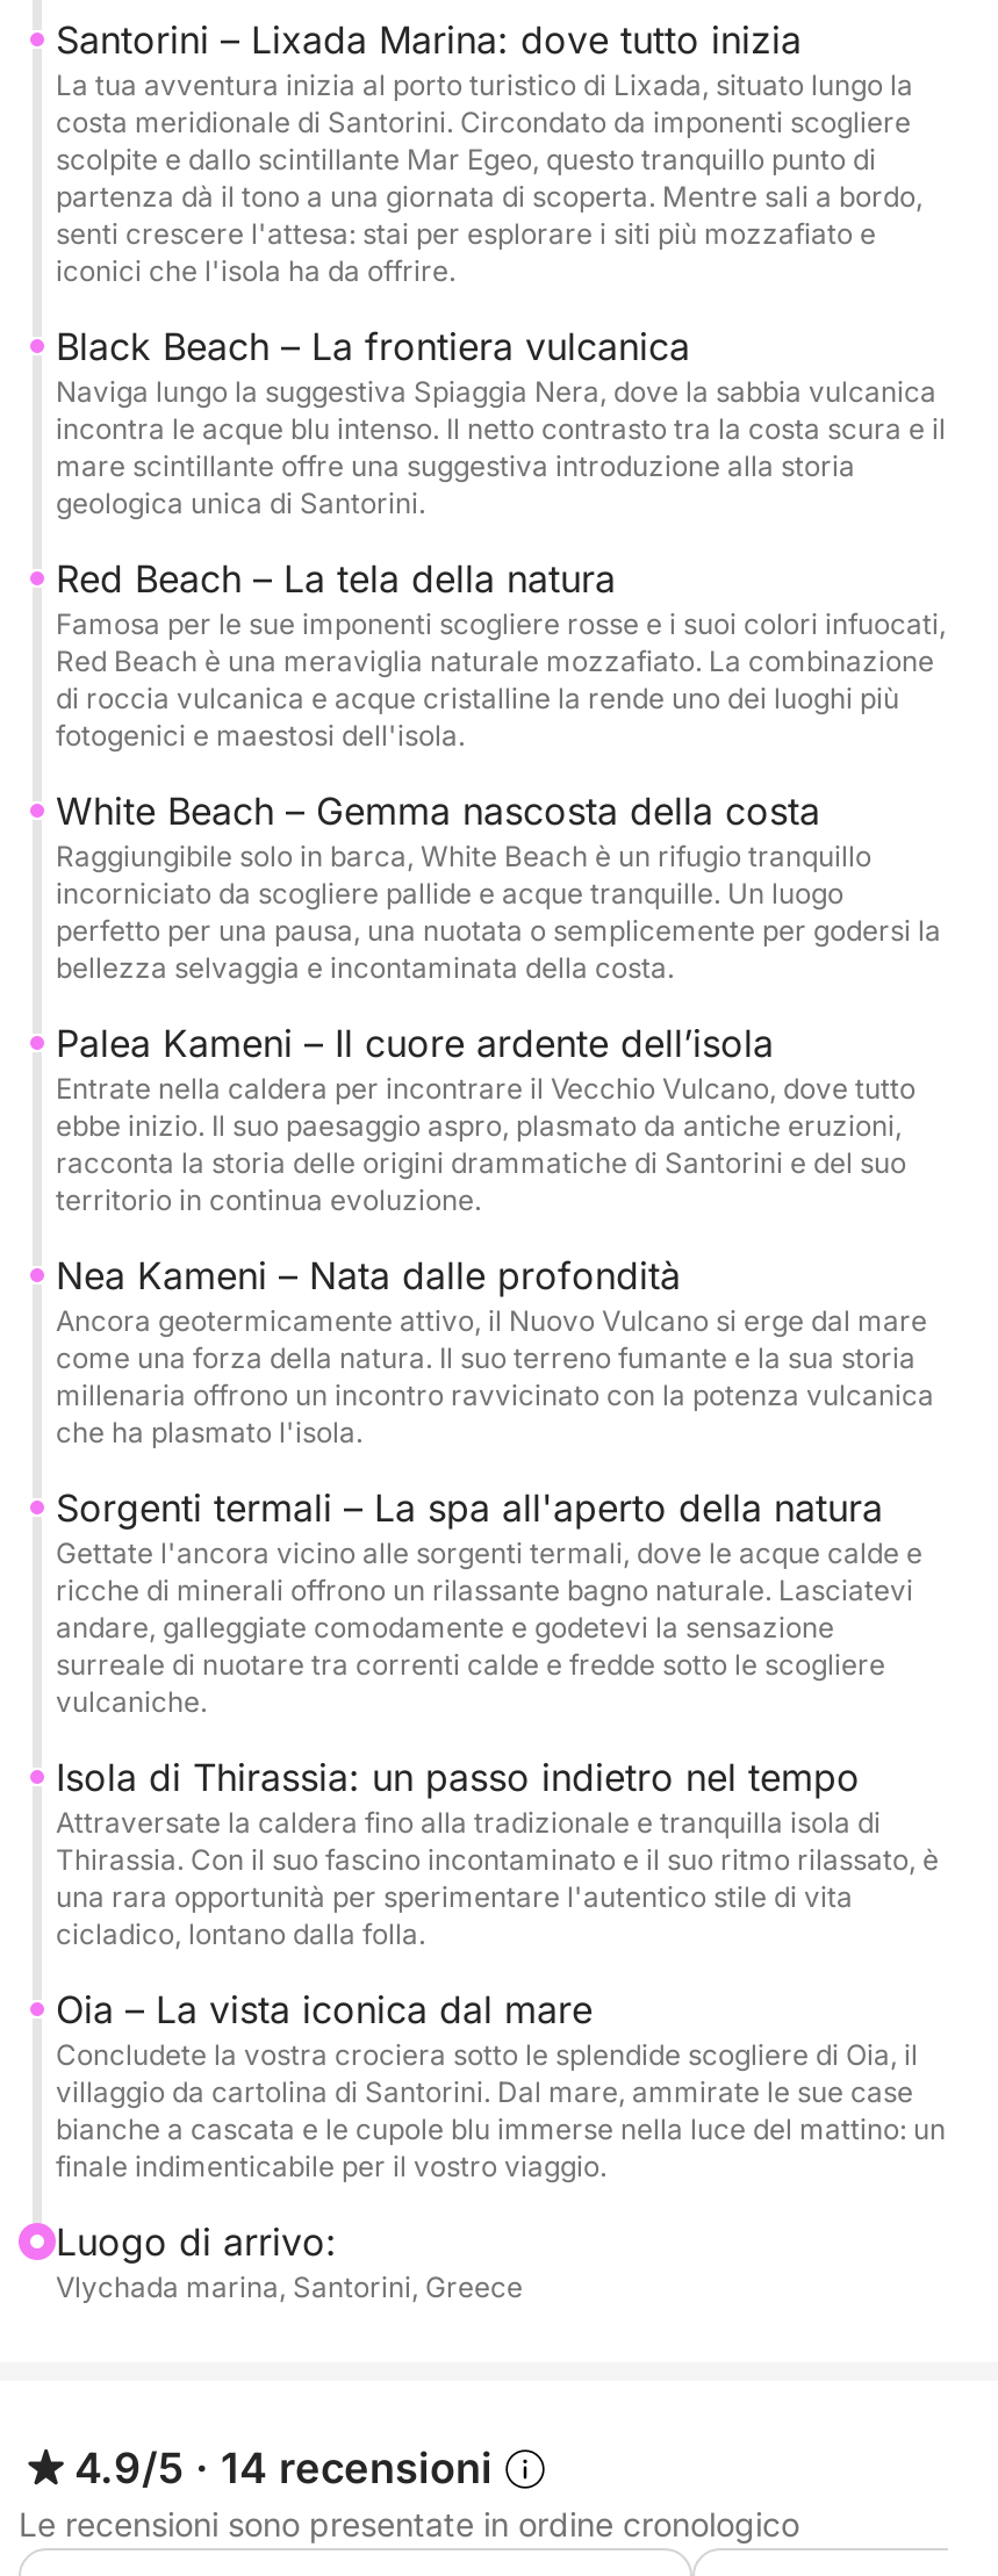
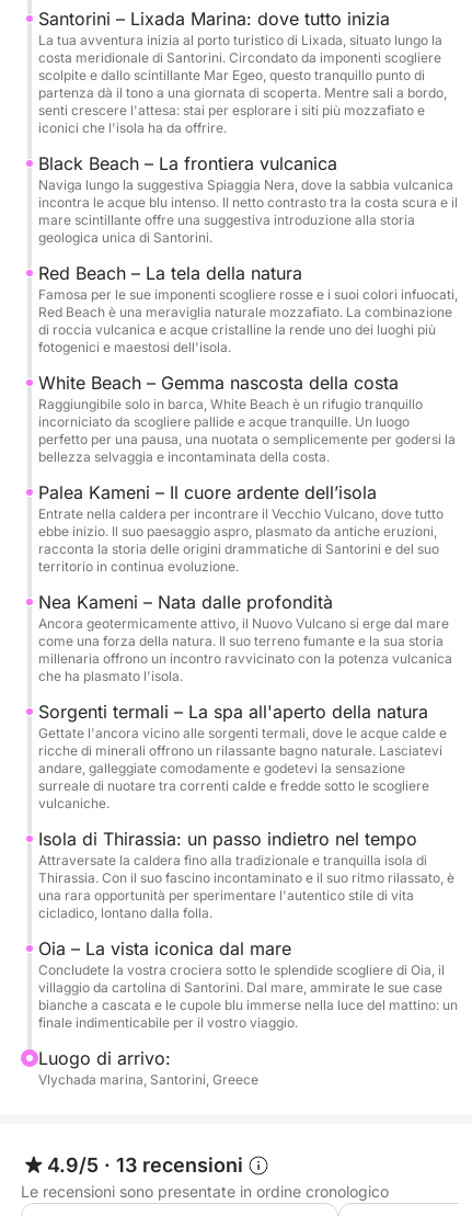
[74,2444,493,2492] 4.9/5 · 14 recensioni -> [47,1154,243,1177] 4.9/5 · 13 recensioni

